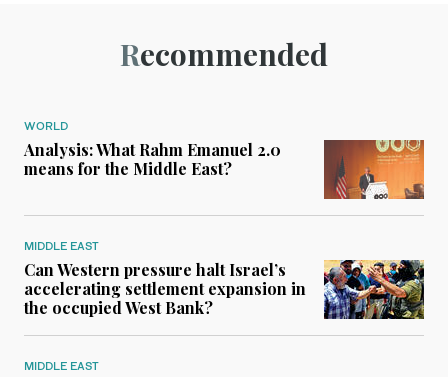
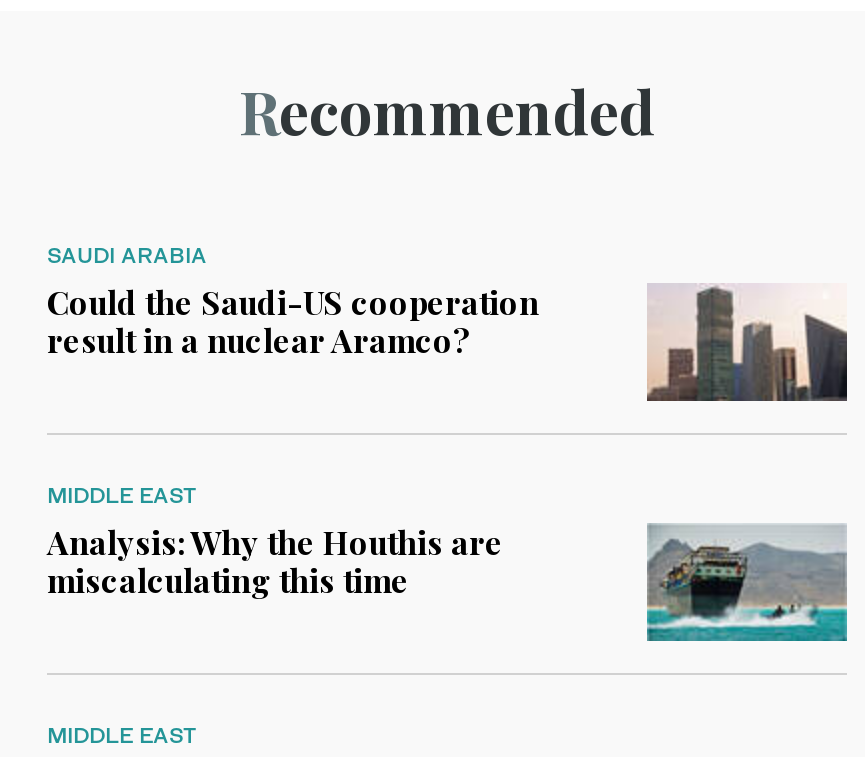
[24,119,281,179] WORLD | Analysis: What Rahm Emanuel 2.0 | means for the Middle East? -> [47,241,539,361] SAUDI ARABIA | Could the Saudi-US cooperation | result in a nuclear Aramco?
[323,139,425,200] [image] -> [647,283,849,403] [image]
[24,259,306,318] Can Western pressure halt Israel’s | accelerating settlement expansion in | the occupied West Bank? -> [47,521,503,601] Analysis: Why the Houthis are | miscalculating this time
[323,259,425,320] [image] -> [645,523,849,643] [image]

